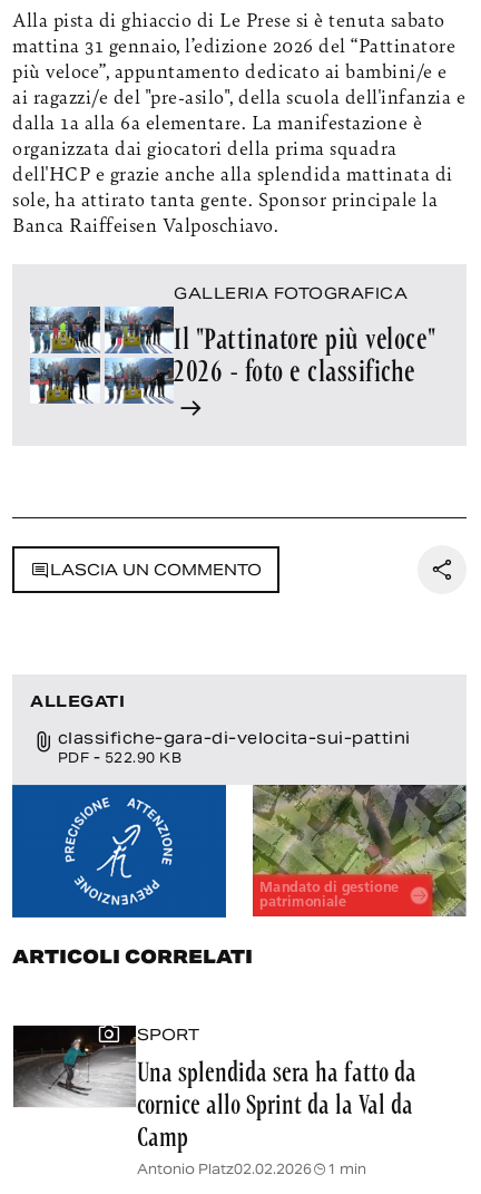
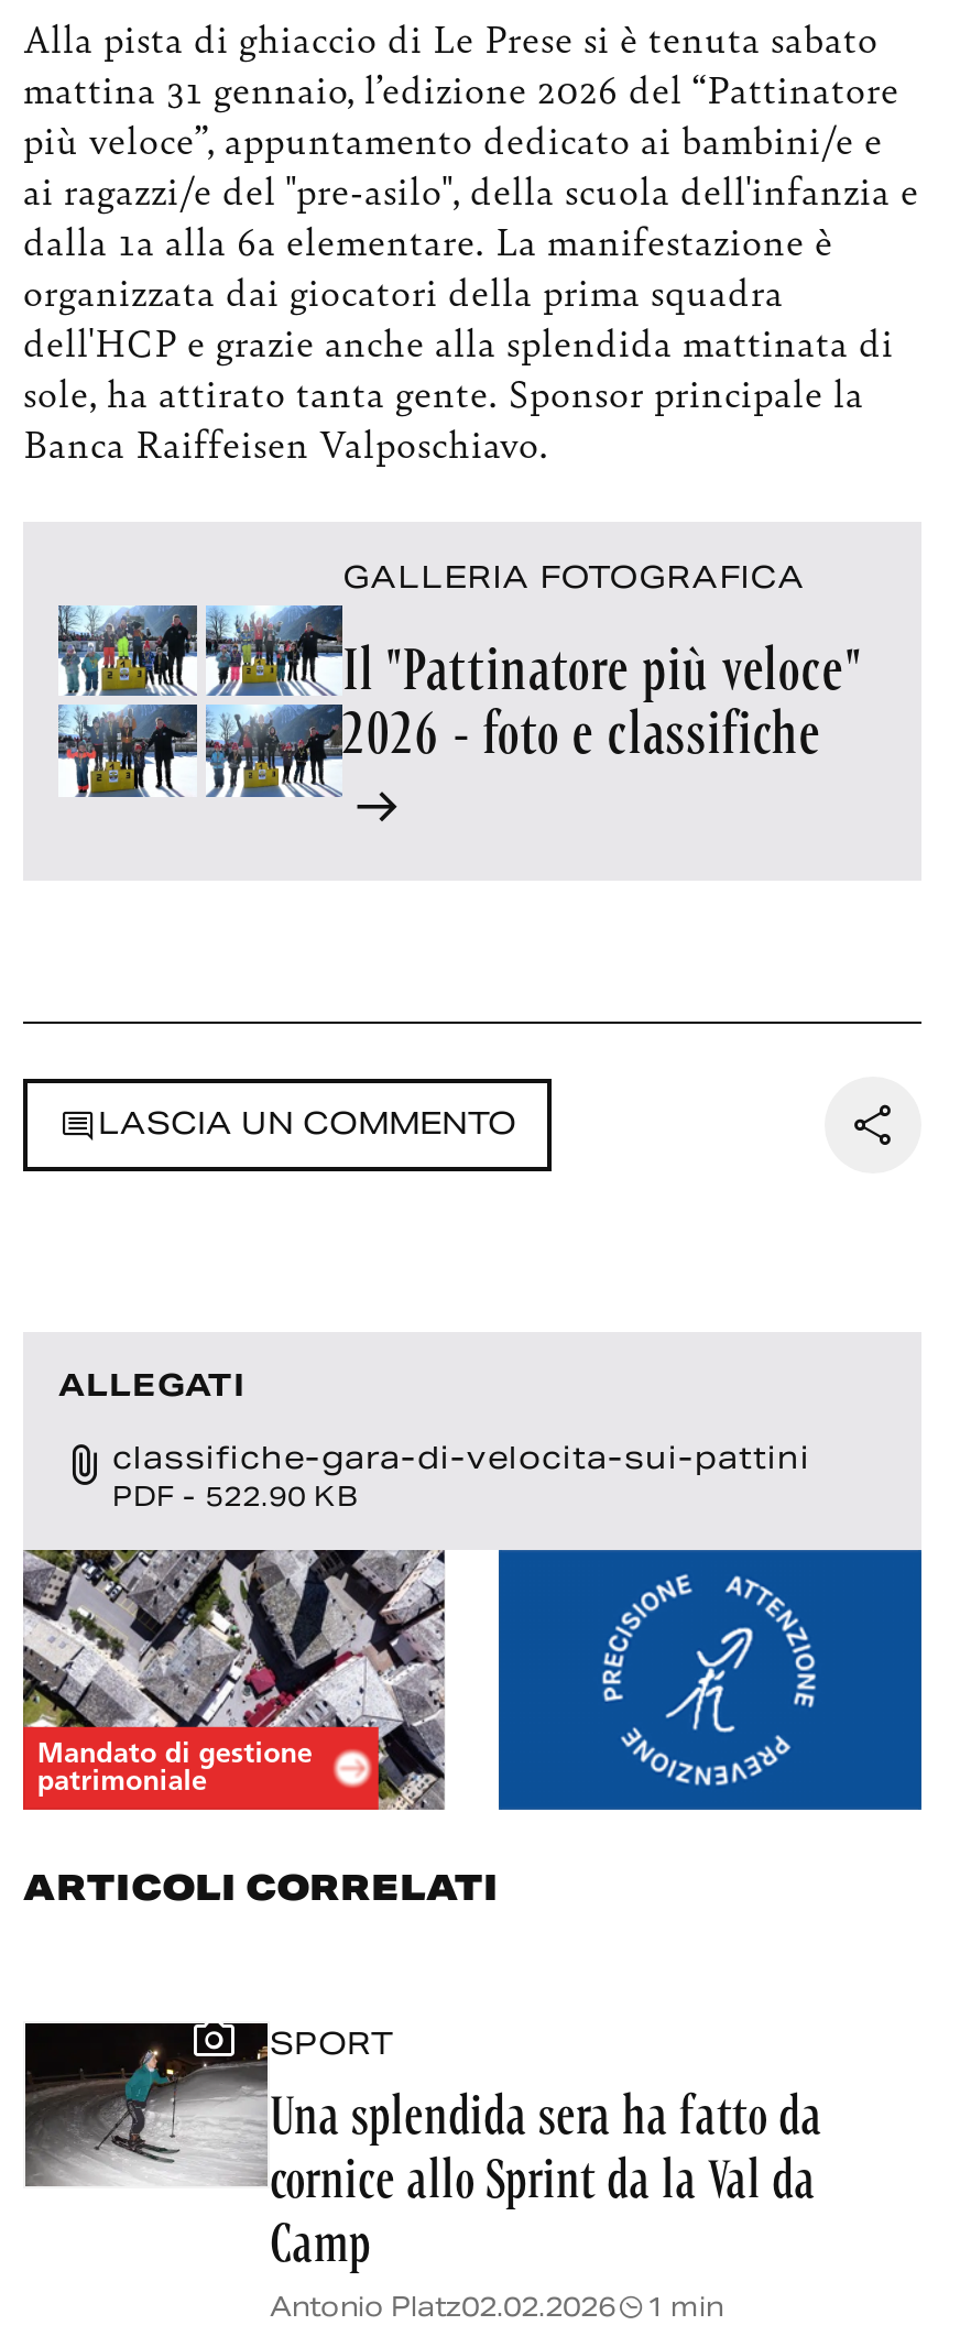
[11,784,227,919] [image] -> [21,1548,446,1812] [image]
[252,784,468,918] [image] -> [497,1548,924,1812] [image]

